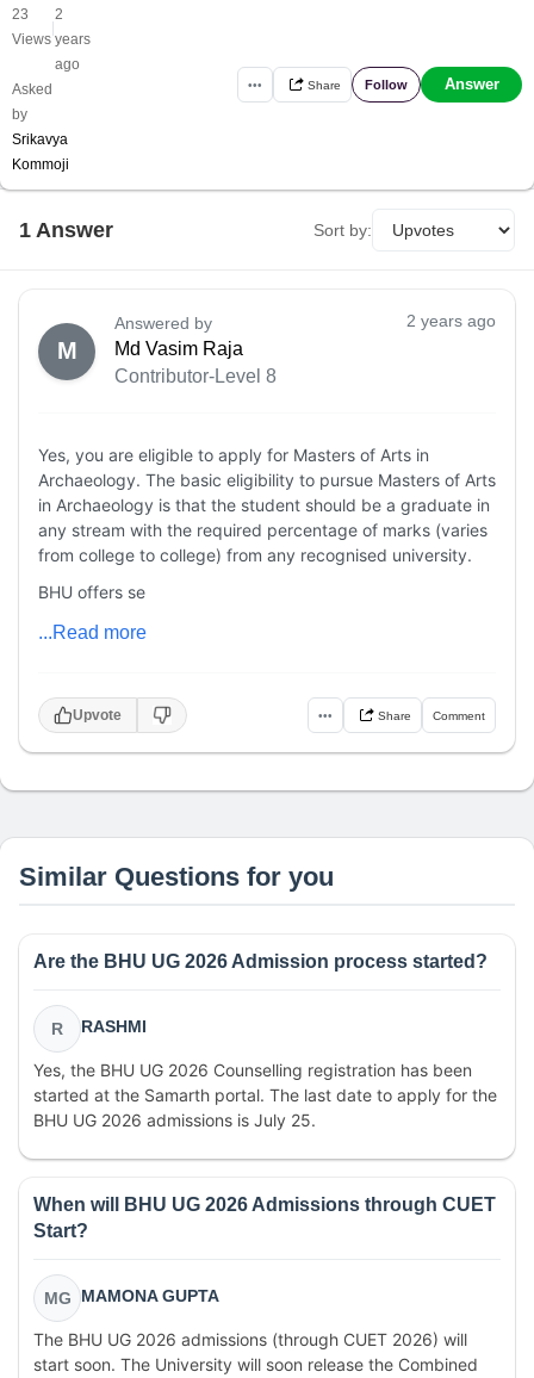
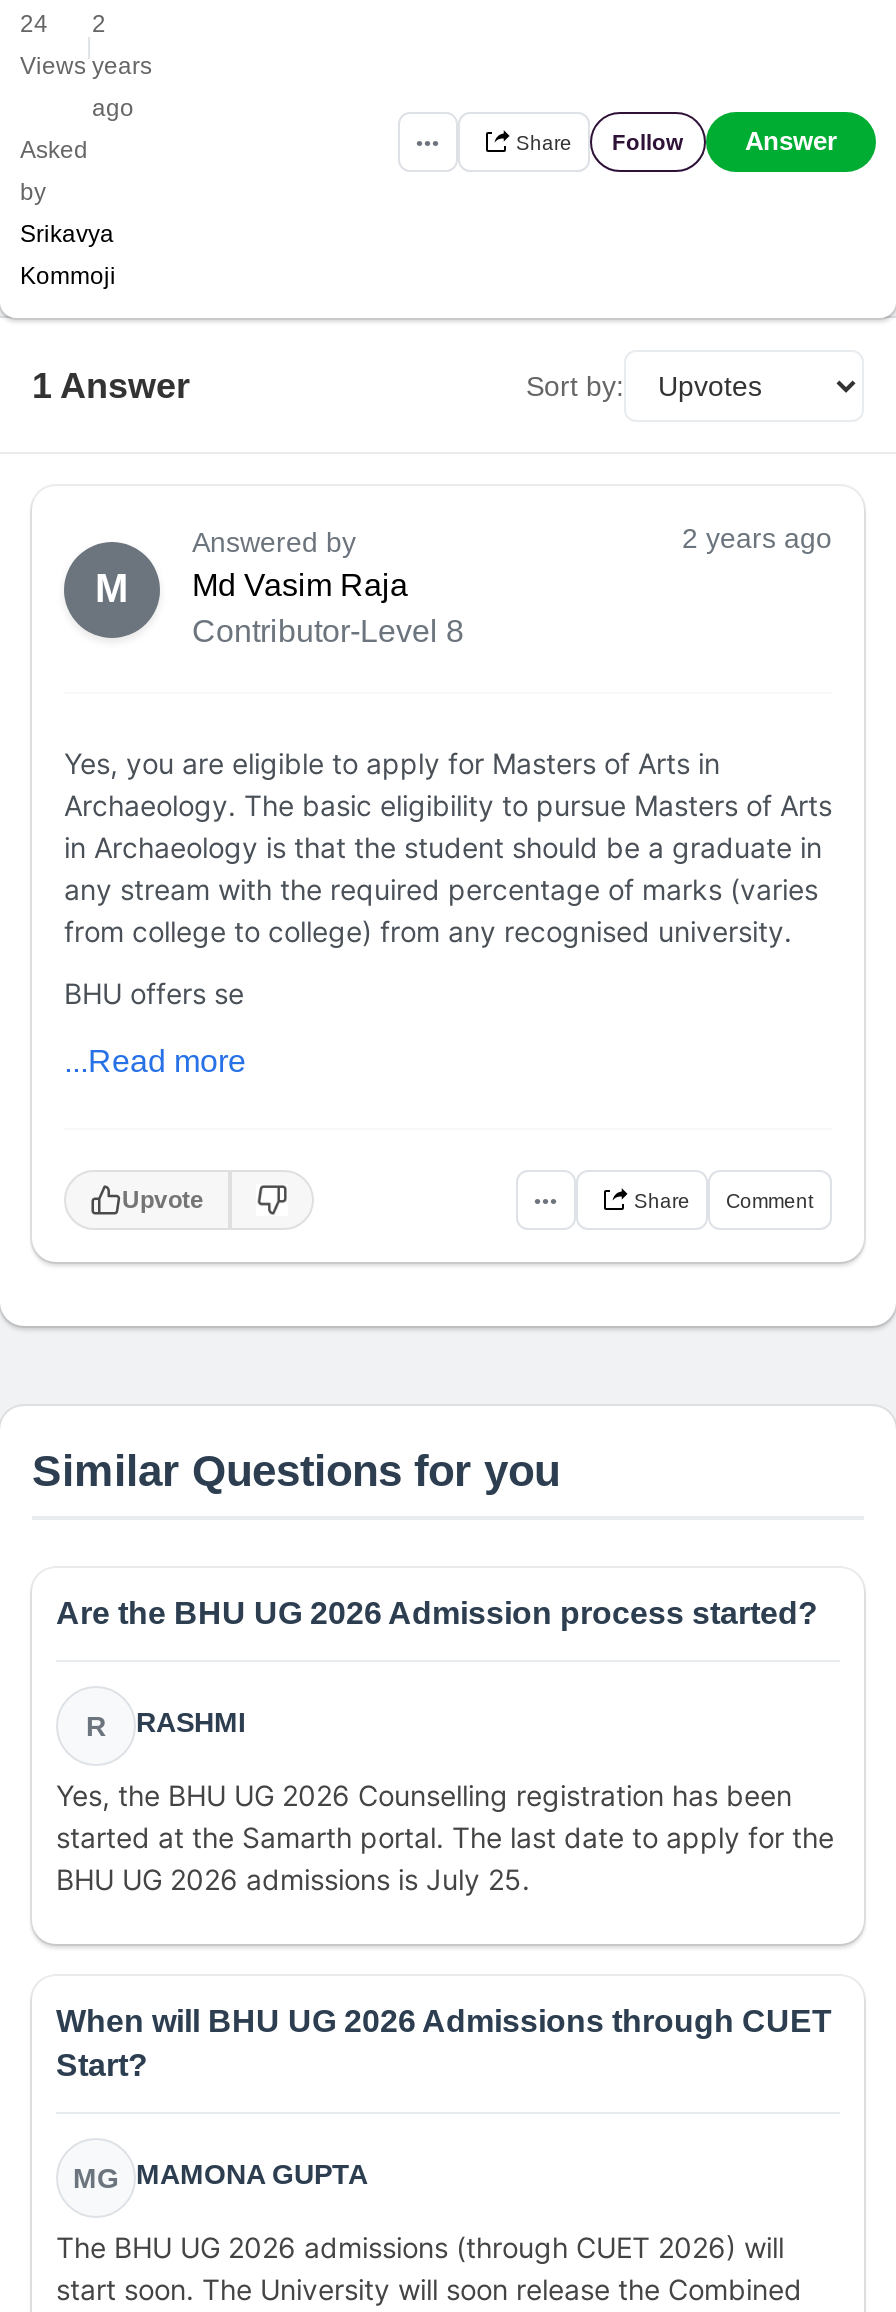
[12,6,63,23] 23 2 -> [20,10,106,38] 24 2

